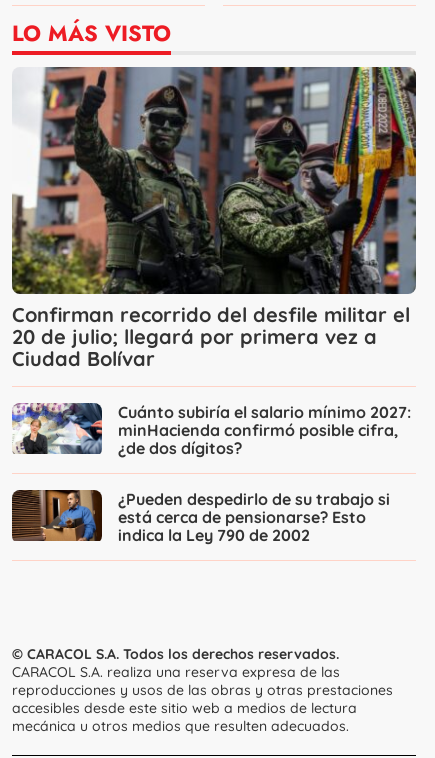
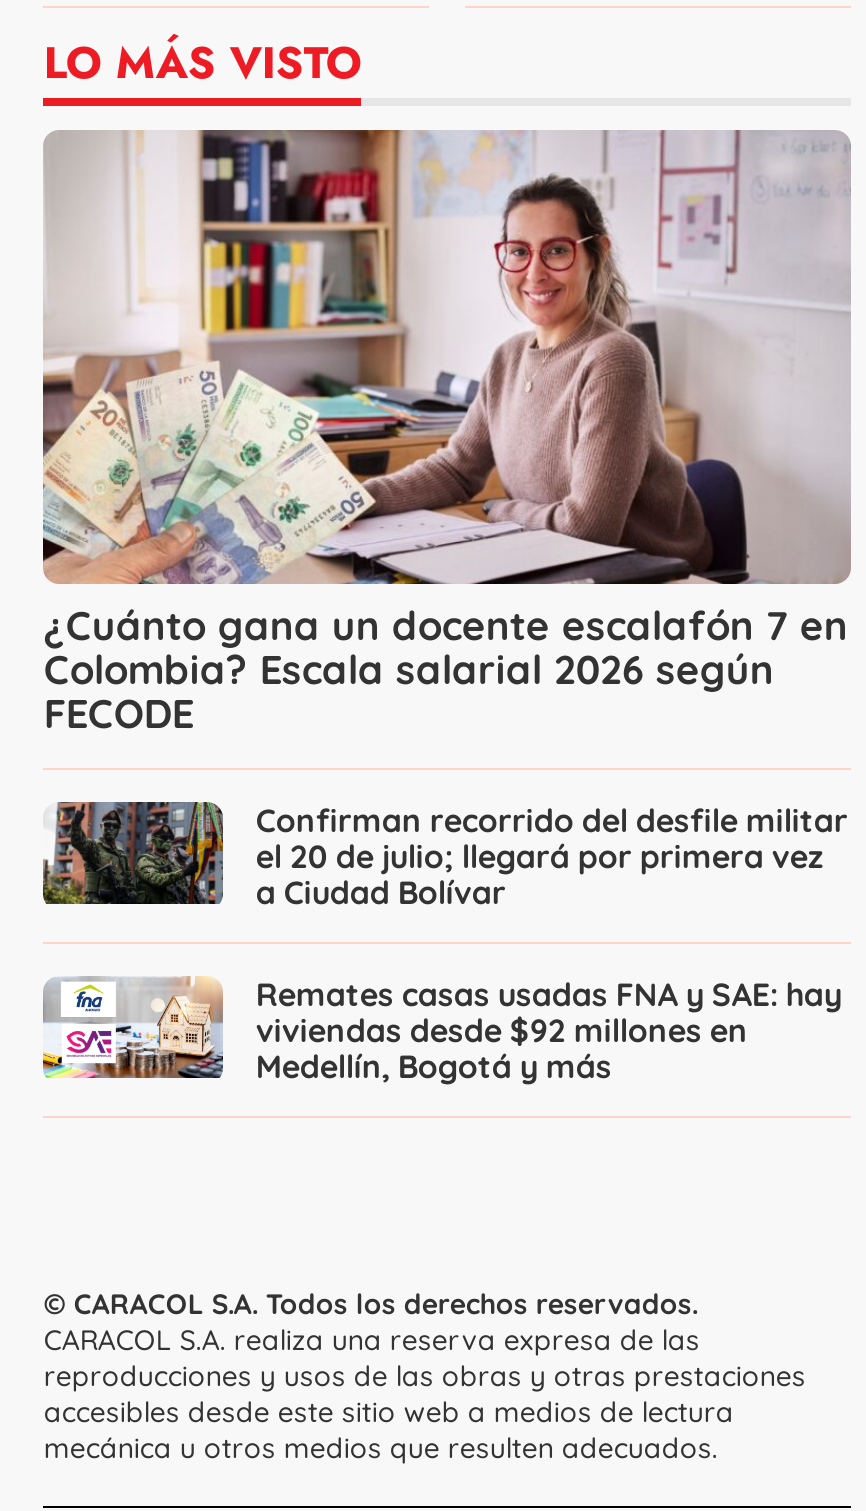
[12,66,417,371] [image] | Confirman recorrido del desfile militar el | 20 de julio; llegará por primera vez a | Ciudad Bolívar -> [41,128,851,738] [image] | ¿Cuánto gana un docente escalafón 7 en | Colombia? Escala salarial 2026 según | FECODE
[11,402,411,458] [image] | Cuánto subiría el salario mínimo 2027: | minHacienda confirmó posible cifra, | ¿de dos dígitos? -> [41,800,848,912] [image] | Confirman recorrido del desfile militar | el 20 de julio; llegará por primera vez | a Ciudad Bolívar
[11,489,390,545] [image] | ¿Pueden despedirlo de su trabajo si | está cerca de pensionarse? Esto | indica la Ley 790 de 2002 -> [41,974,842,1086] [image] | Remates casas usadas FNA y SAE: hay | viviendas desde $92 millones en | Medellín, Bogotá y más

